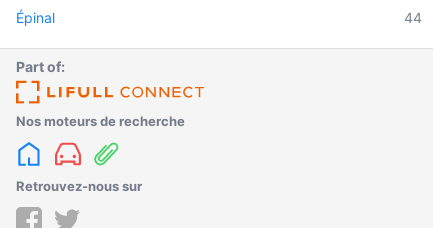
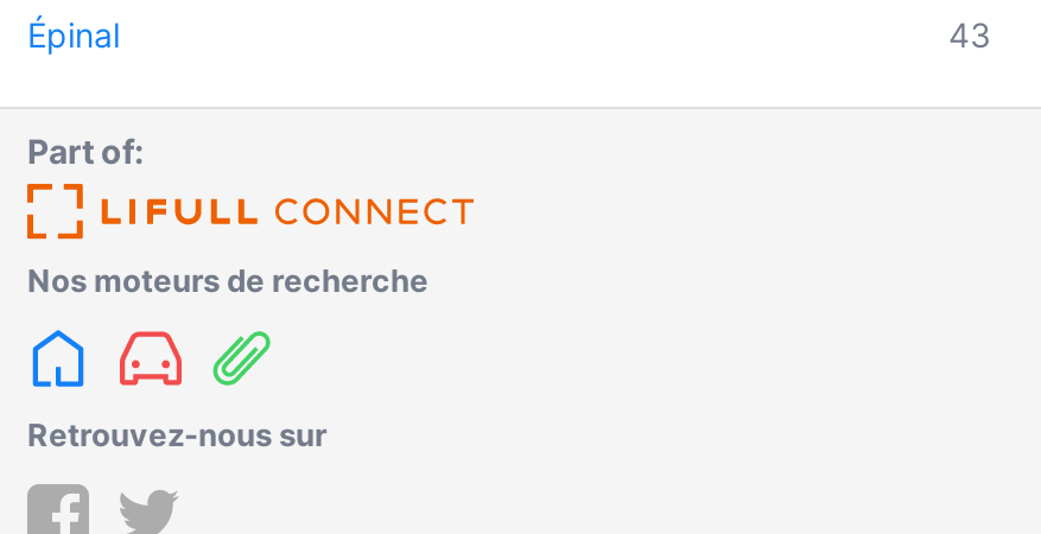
[404,9,422,26] 44 -> [948,13,991,54] 43

